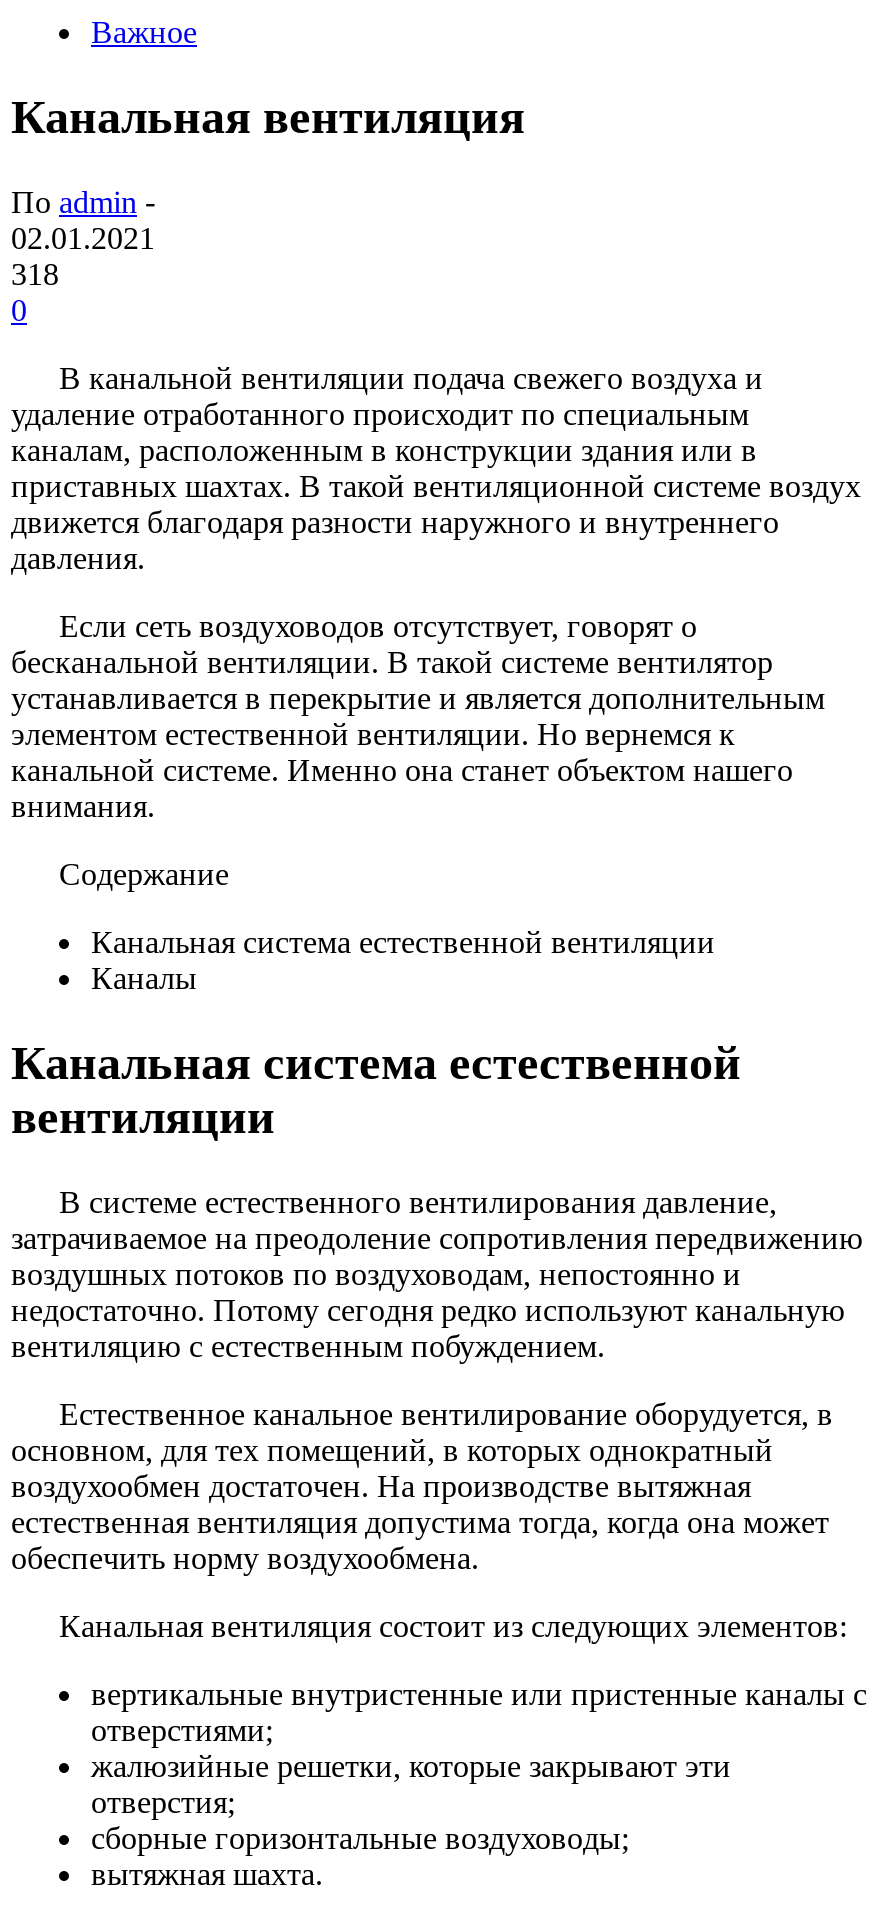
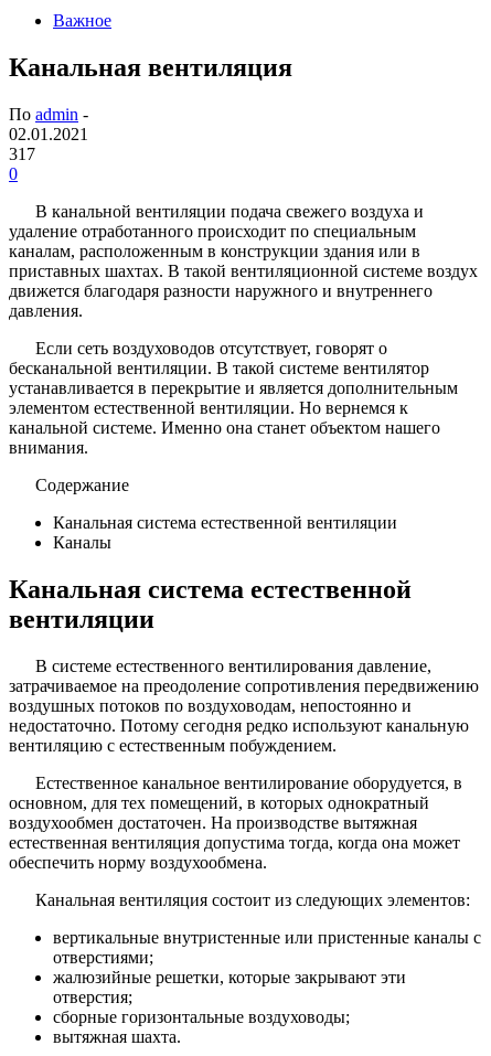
[11,257,59,291] 318 -> [9,144,35,163] 317

